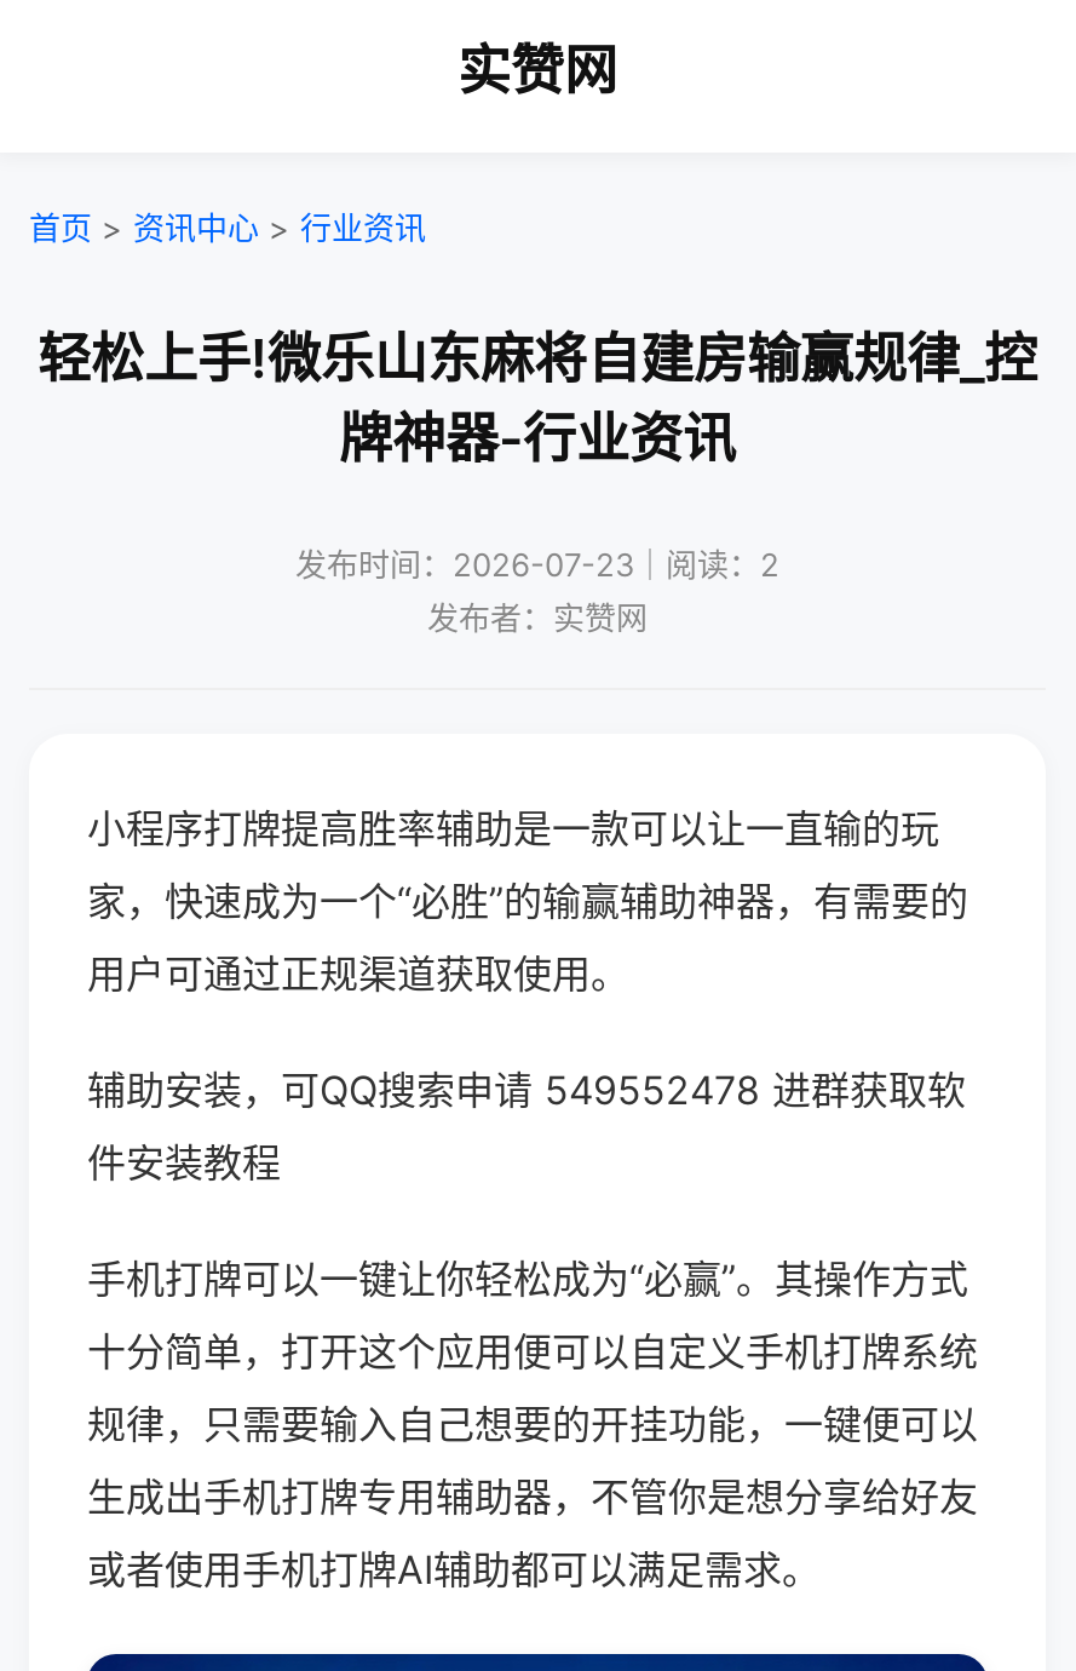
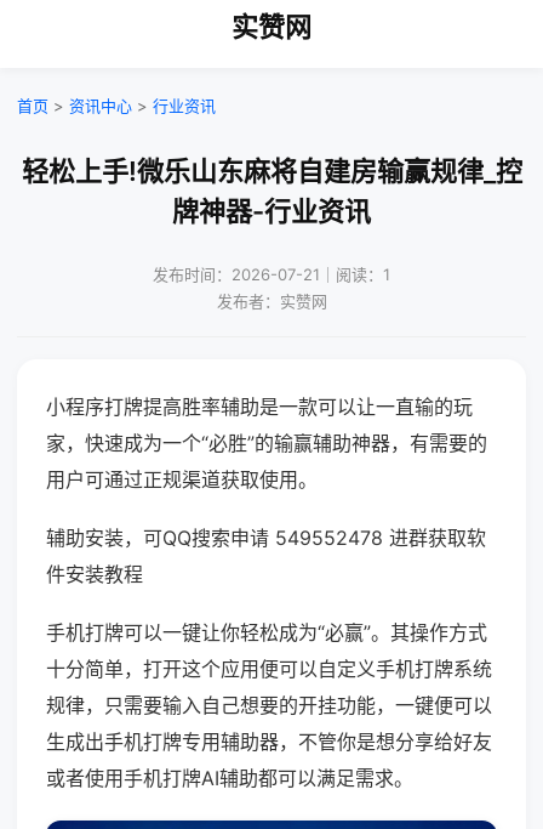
[295,545,779,584] 发布时间：2026-07-23｜阅读：2 -> [153,265,390,284] 发布时间：2026-07-21｜阅读：1

